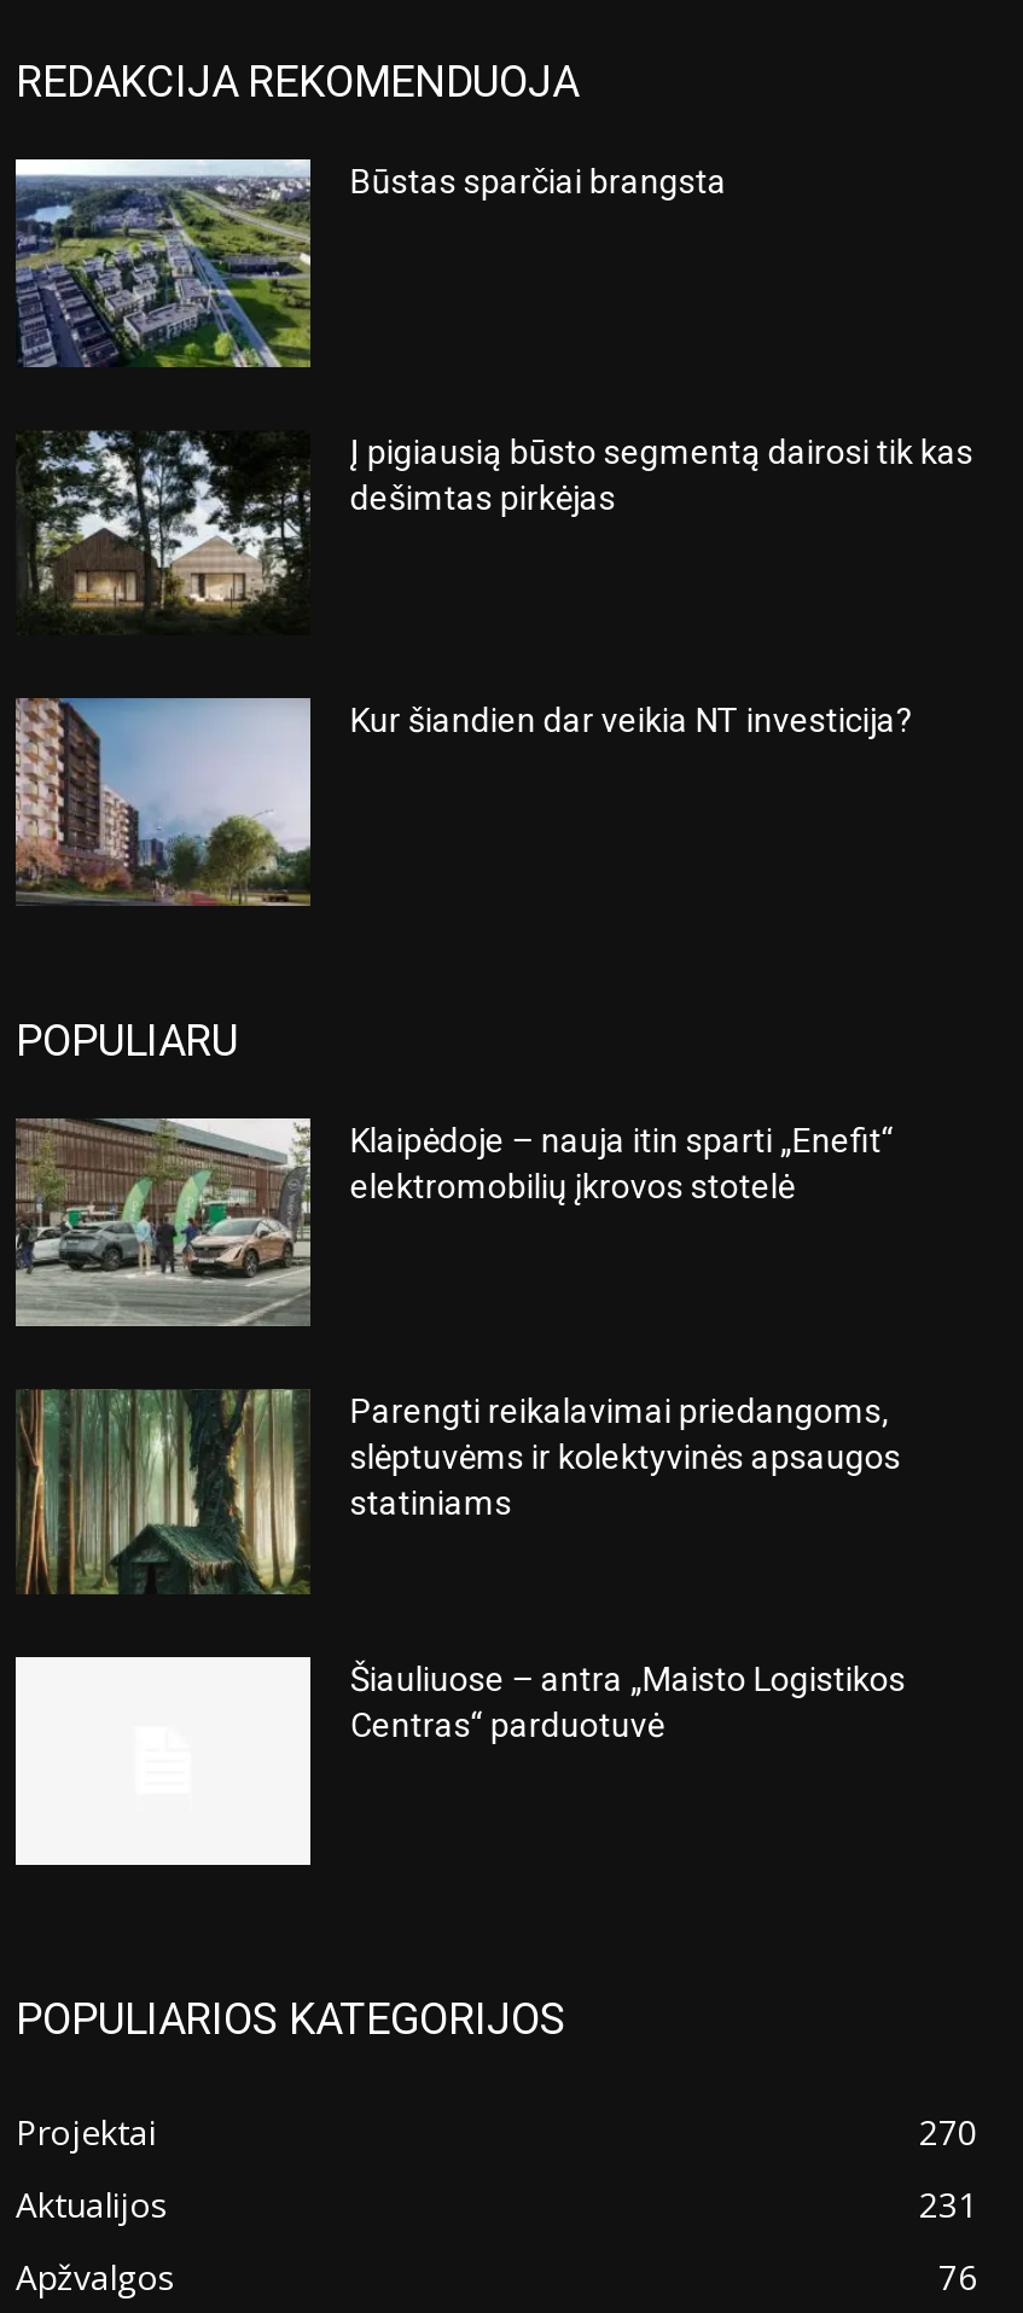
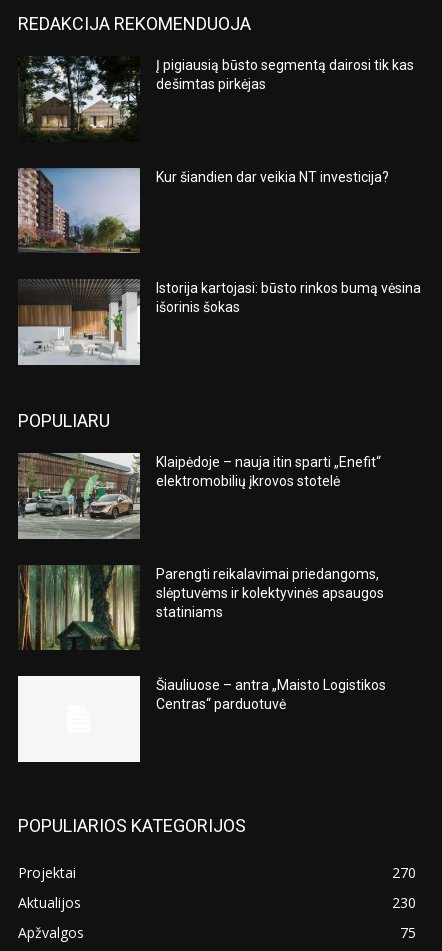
[13,157,727,370] [image] | Būstas sparčiai brangsta -> none
moved [16,425,973,740] -> [18,54,414,185]: [image] | Į pigiausią būsto segmentą dairosi tik kas | dešimtas pirkėjas | Kur šiandien dar veikia NT investicija?
moved [11,693,313,911] -> [16,165,141,255]: [image]
none -> [18,280,421,366] [image] | Istorija kartojasi: būsto rinkos bumą vėsina | išorinis šokas
[919,2181,977,2227] 231 -> [392,893,416,912] 230
[938,2254,977,2300] 76 -> [400,923,416,942] 75

